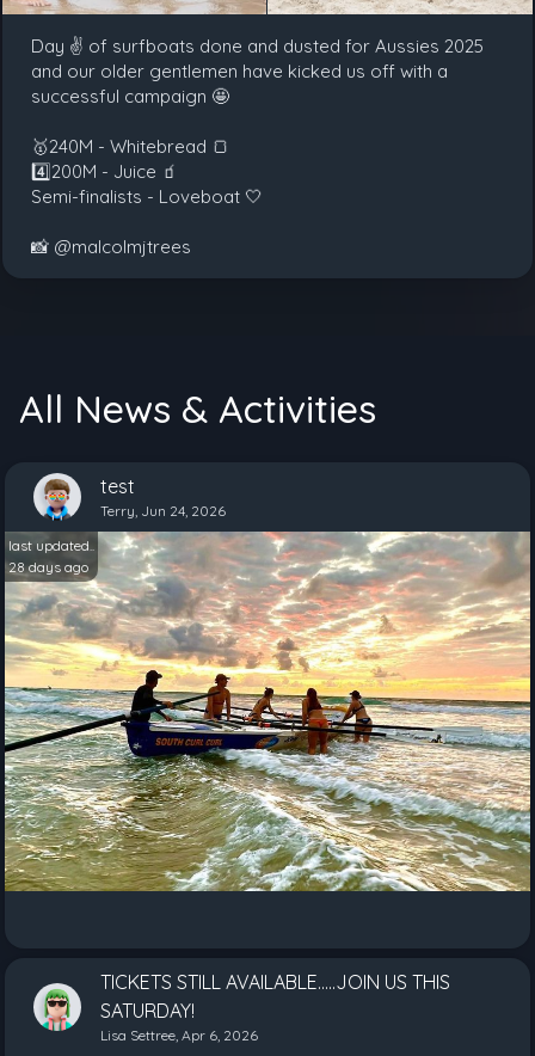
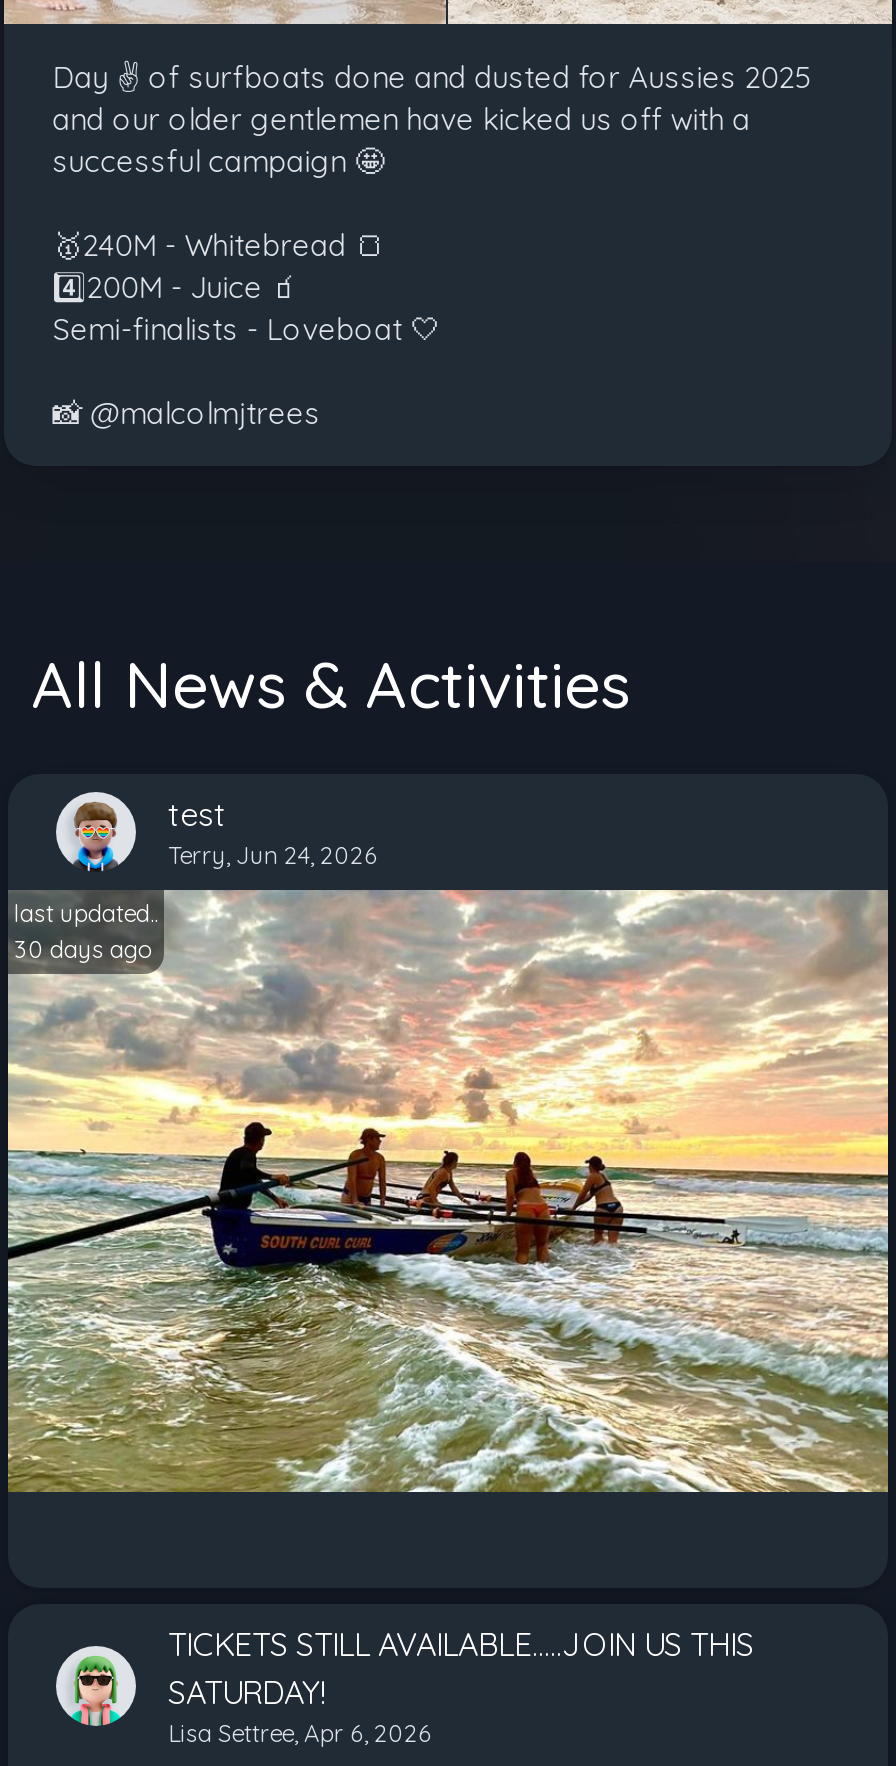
[8,558,88,576] 28 days ago -> [14,934,150,964] 30 days ago

